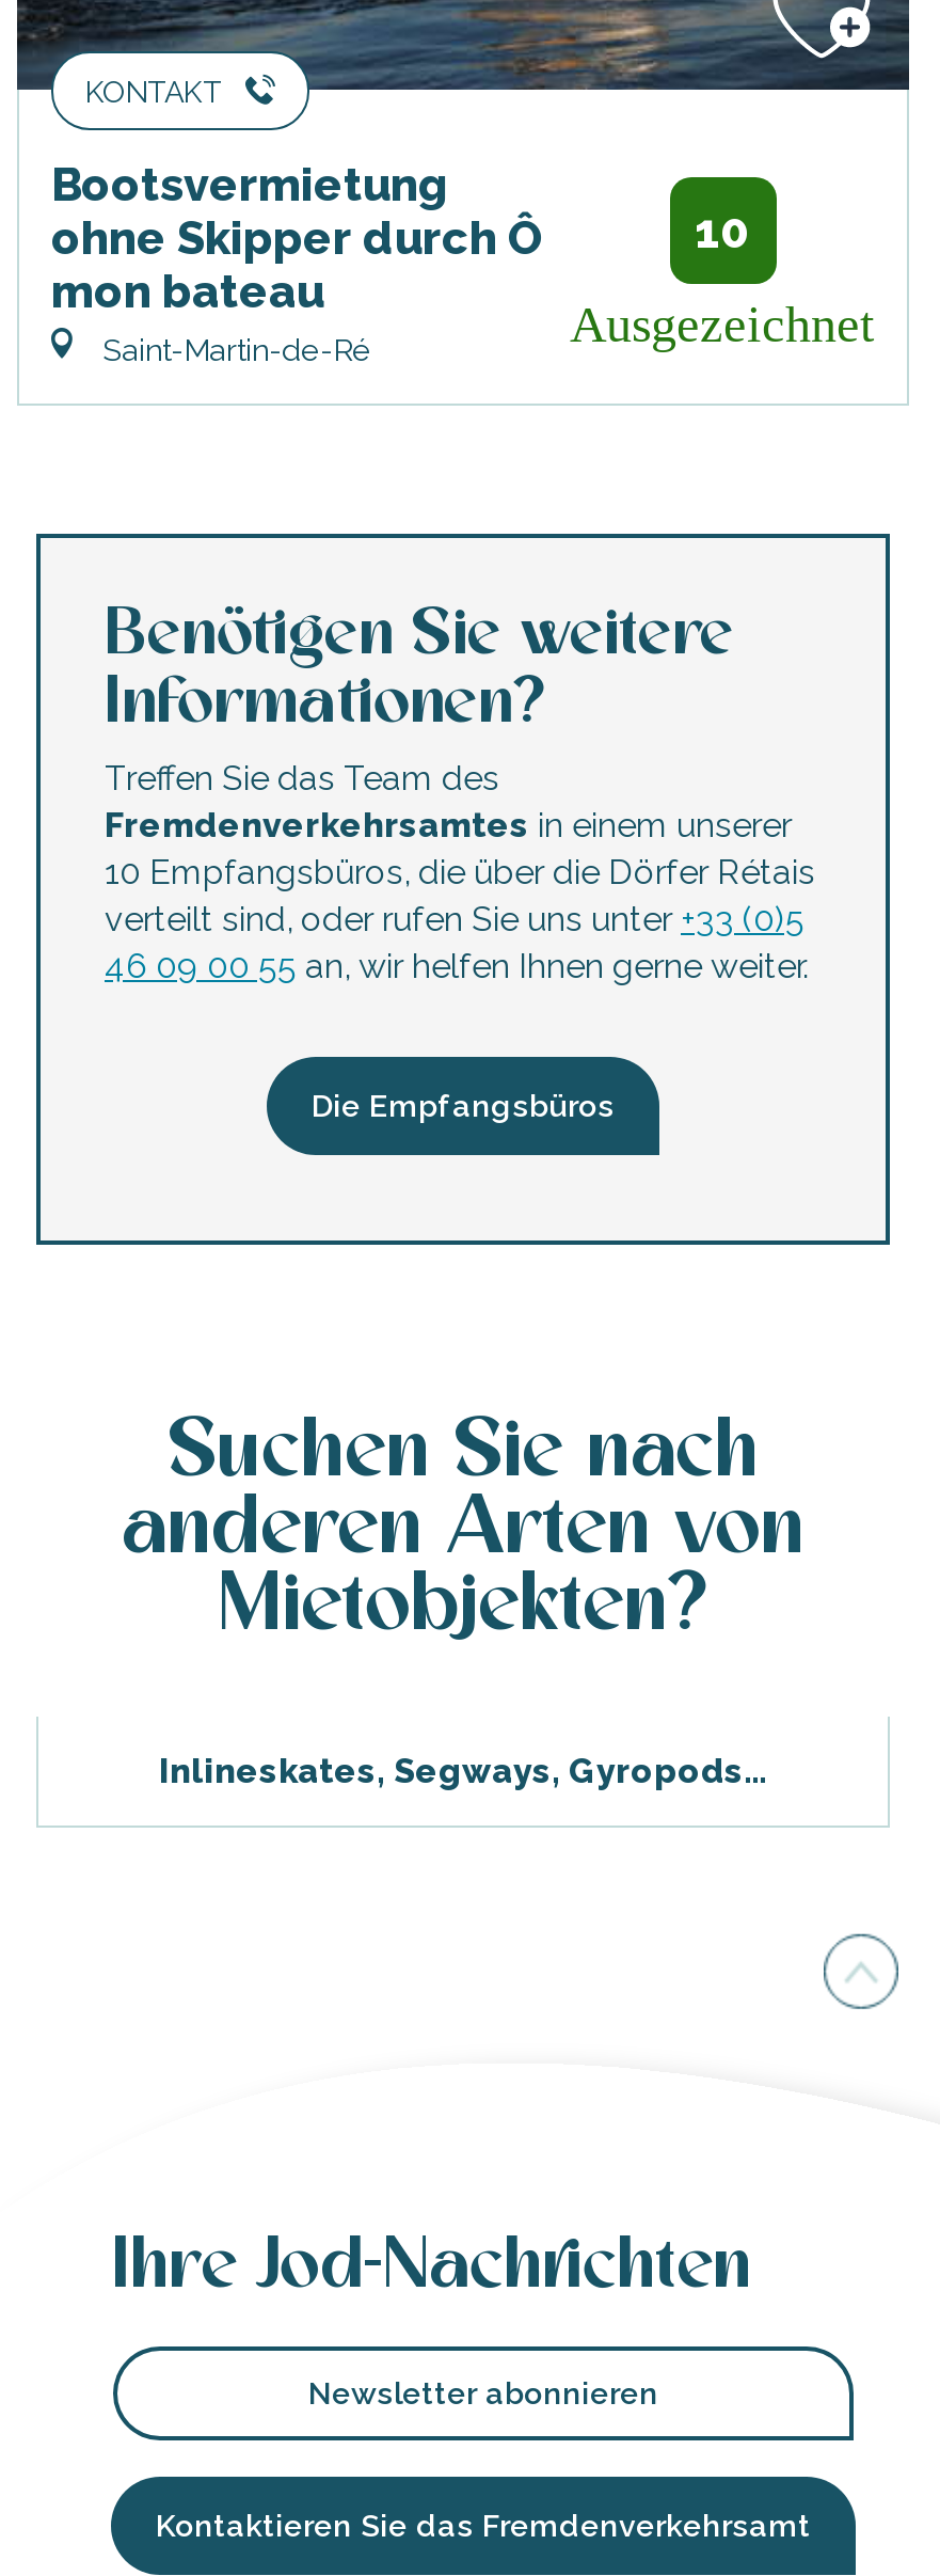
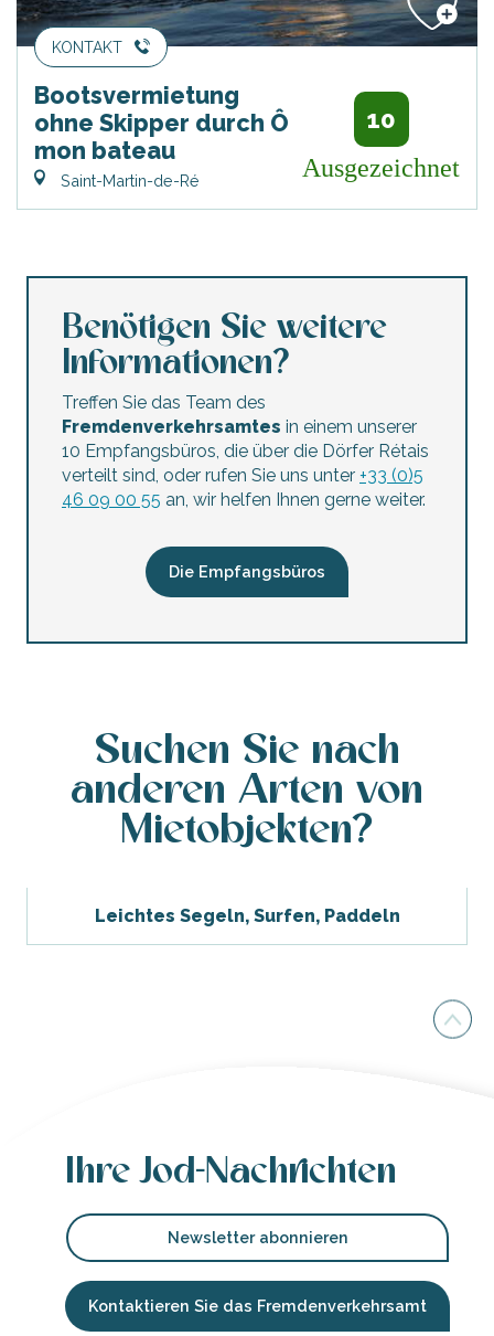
[159,1751,767,1791] Inlineskates, Segways, Gyropods… -> [94,905,400,926] Leichtes Segeln, Surfen, Paddeln

